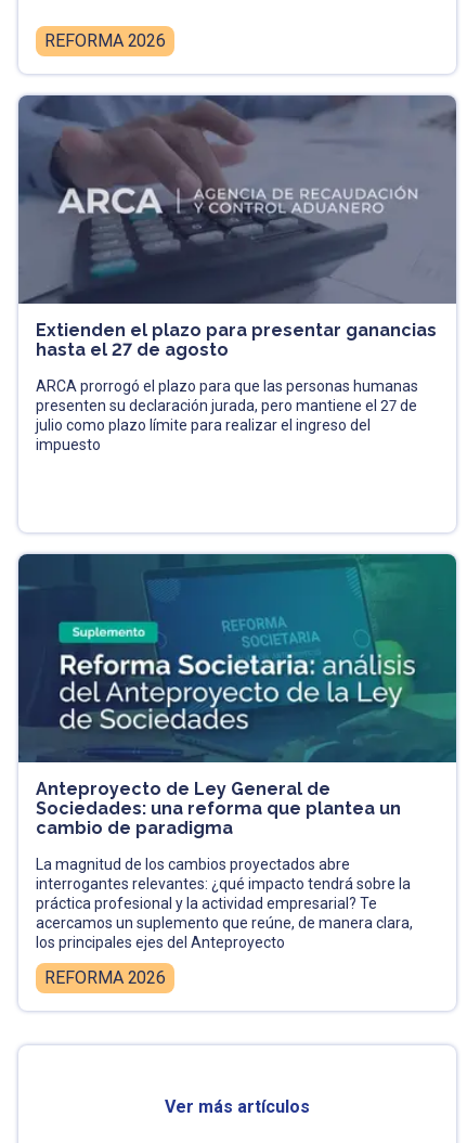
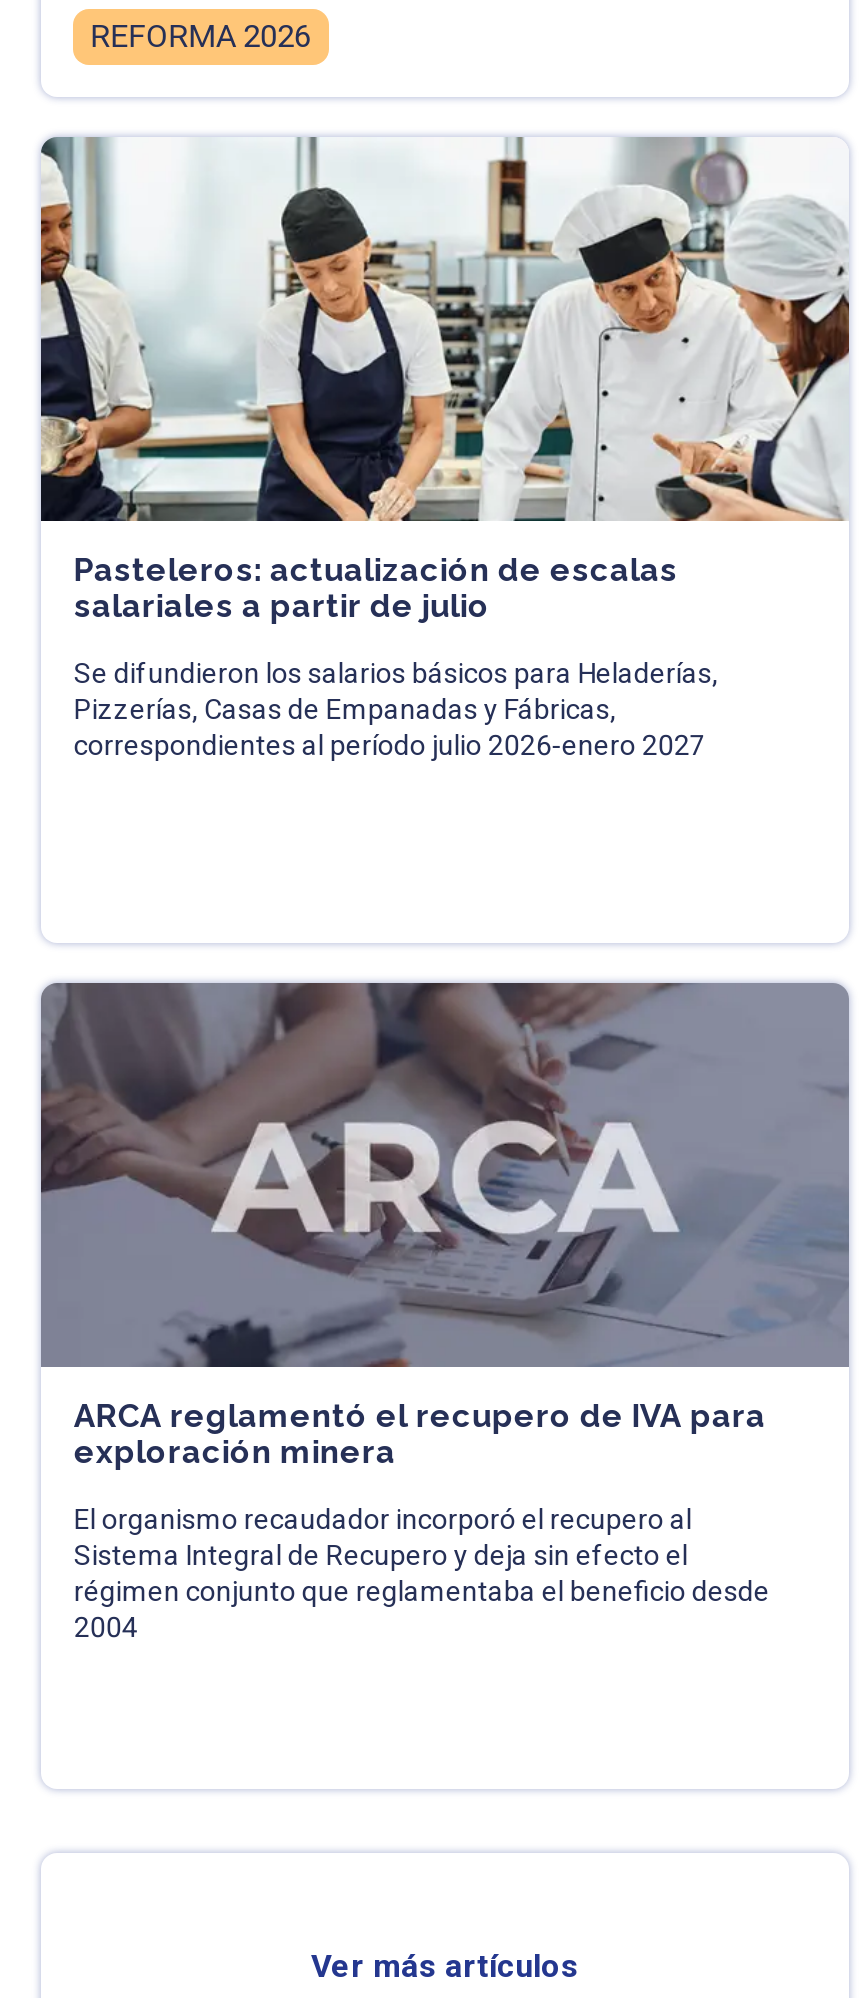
[17,94,457,453] [image] | Extienden el plazo para presentar ganancias | hasta el 27 de agosto | ARCA prorrogó el plazo para que las personas humanas | presenten su declaración jurada, pero mantiene el 27 de | julio como plazo límite para realizar el ingreso del | impuesto -> [39,137,851,761] [image] | Pasteleros: actualización de escalas | salariales a partir de julio | Se difundieron los salarios básicos para Heladerías, | Pizzerías, Casas de Empanadas y Fábricas, | correspondientes al período julio 2026-enero 2027
[18,553,456,988] [image] | Anteproyecto de Ley General de | Sociedades: una reforma que plantea un | cambio de paradigma | La magnitud de los cambios proyectados abre | interrogantes relevantes: ¿qué impacto tendrá sobre la | práctica profesional y la actividad empresarial? Te | acercamos un suplemento que reúne, de manera clara, | los principales ejes del Anteproyecto | REFORMA 2026 -> [41,981,851,1643] [image] | ARCA reglamentó el recupero de IVA para | exploración minera | El organismo recaudador incorporó el recupero al | Sistema Integral de Recupero y deja sin efecto el | régimen conjunto que reglamentaba el beneficio desde | 2004

